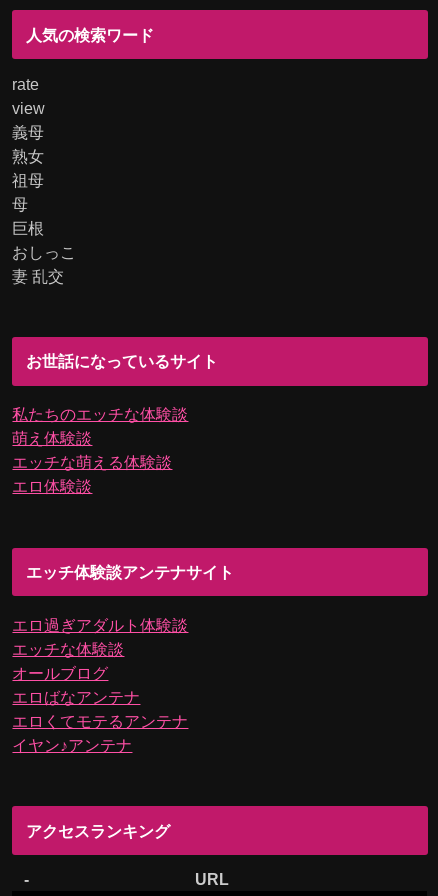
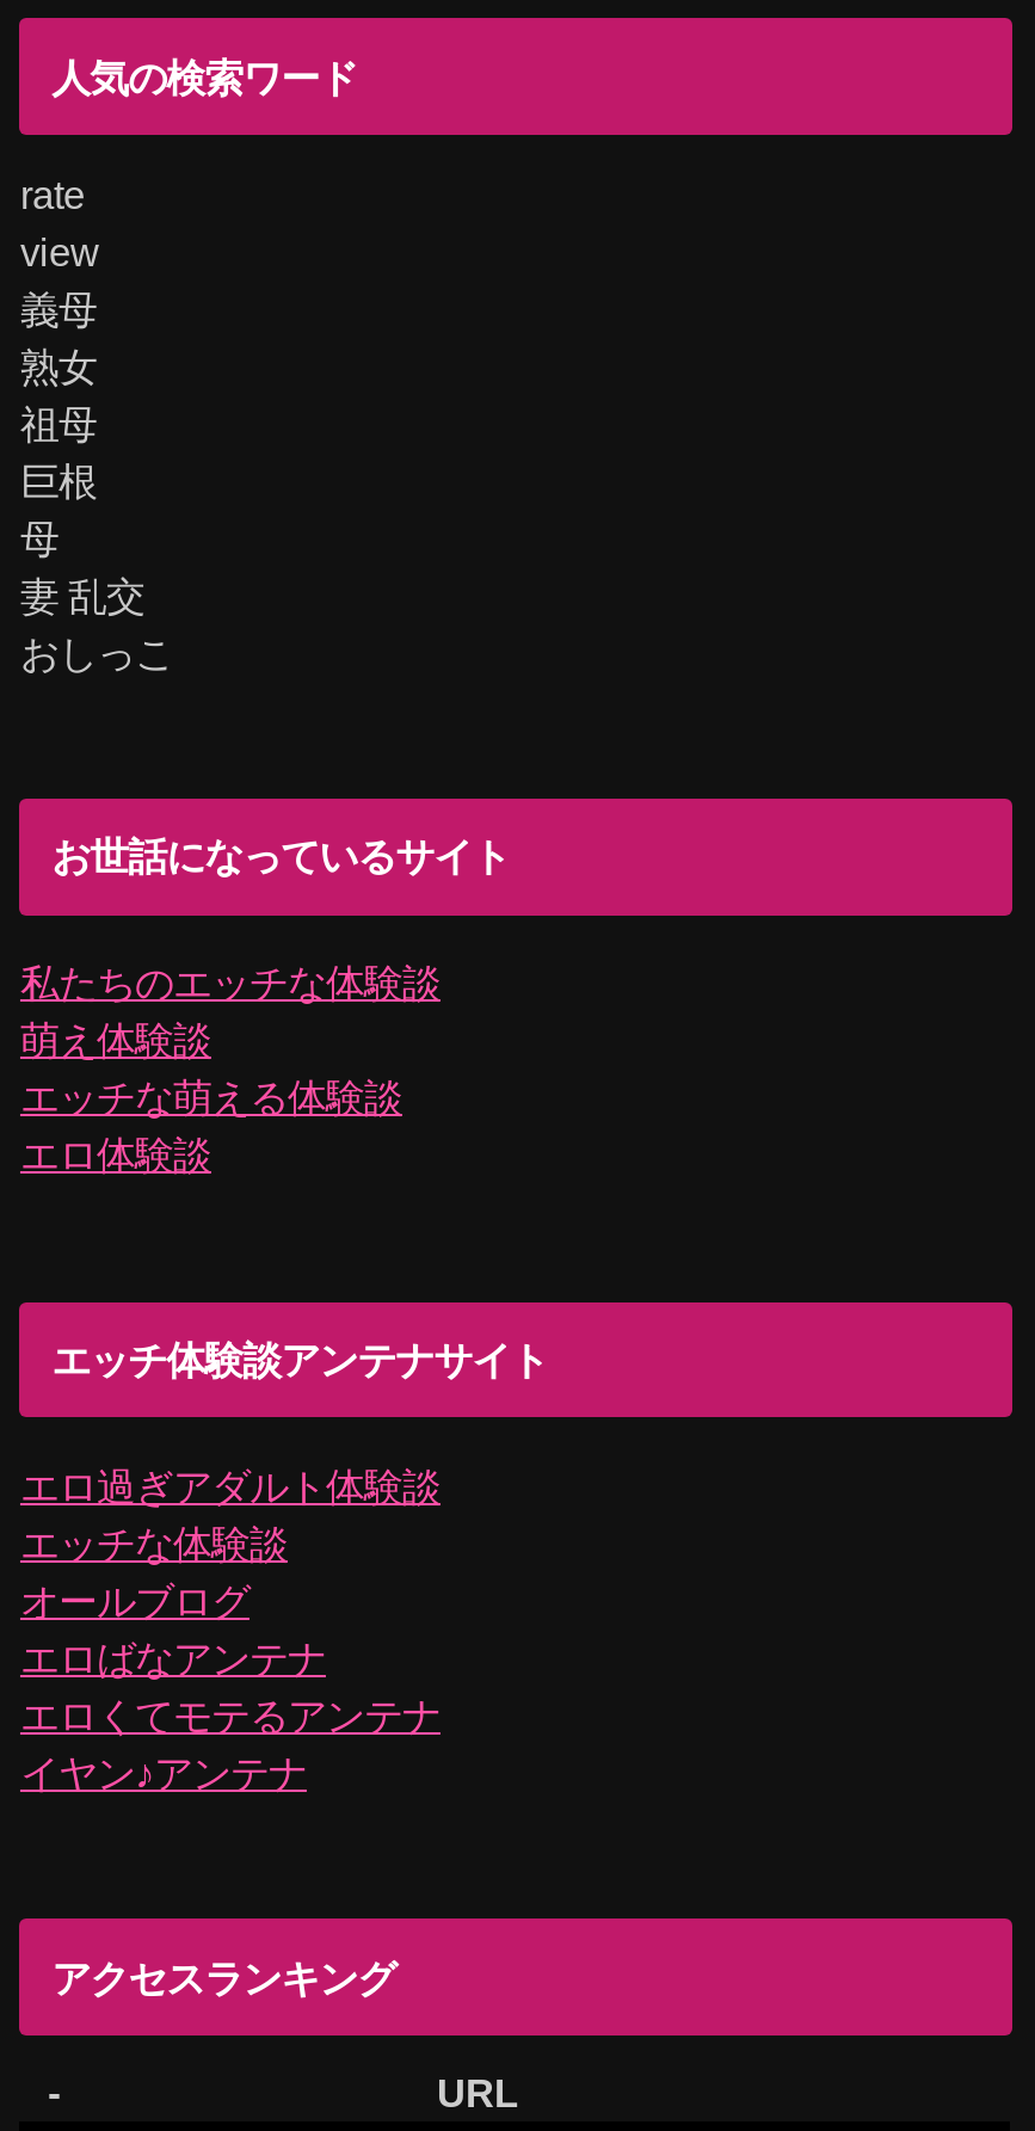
moved [12,194,28,212] -> [20,516,58,559]: 母
moved [12,218,44,236] -> [20,458,97,501]: 巨根
moved [12,242,76,260] -> [20,630,173,673]: おしっこ
moved [12,266,64,284] -> [20,573,144,616]: 妻 乱交

